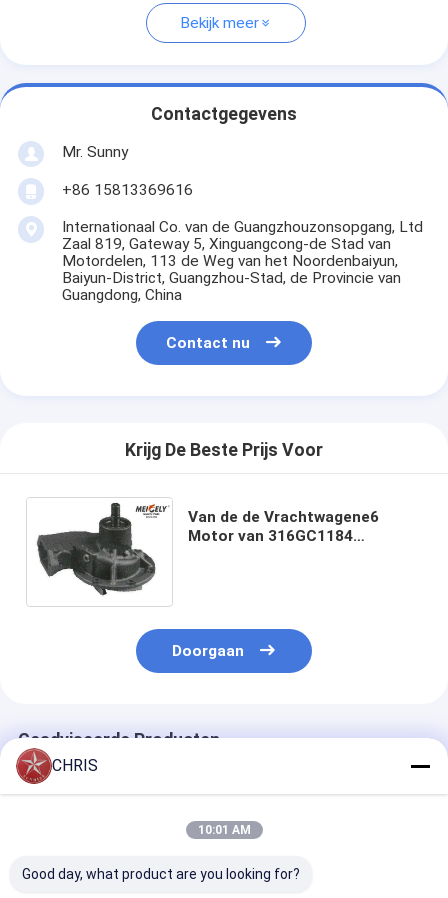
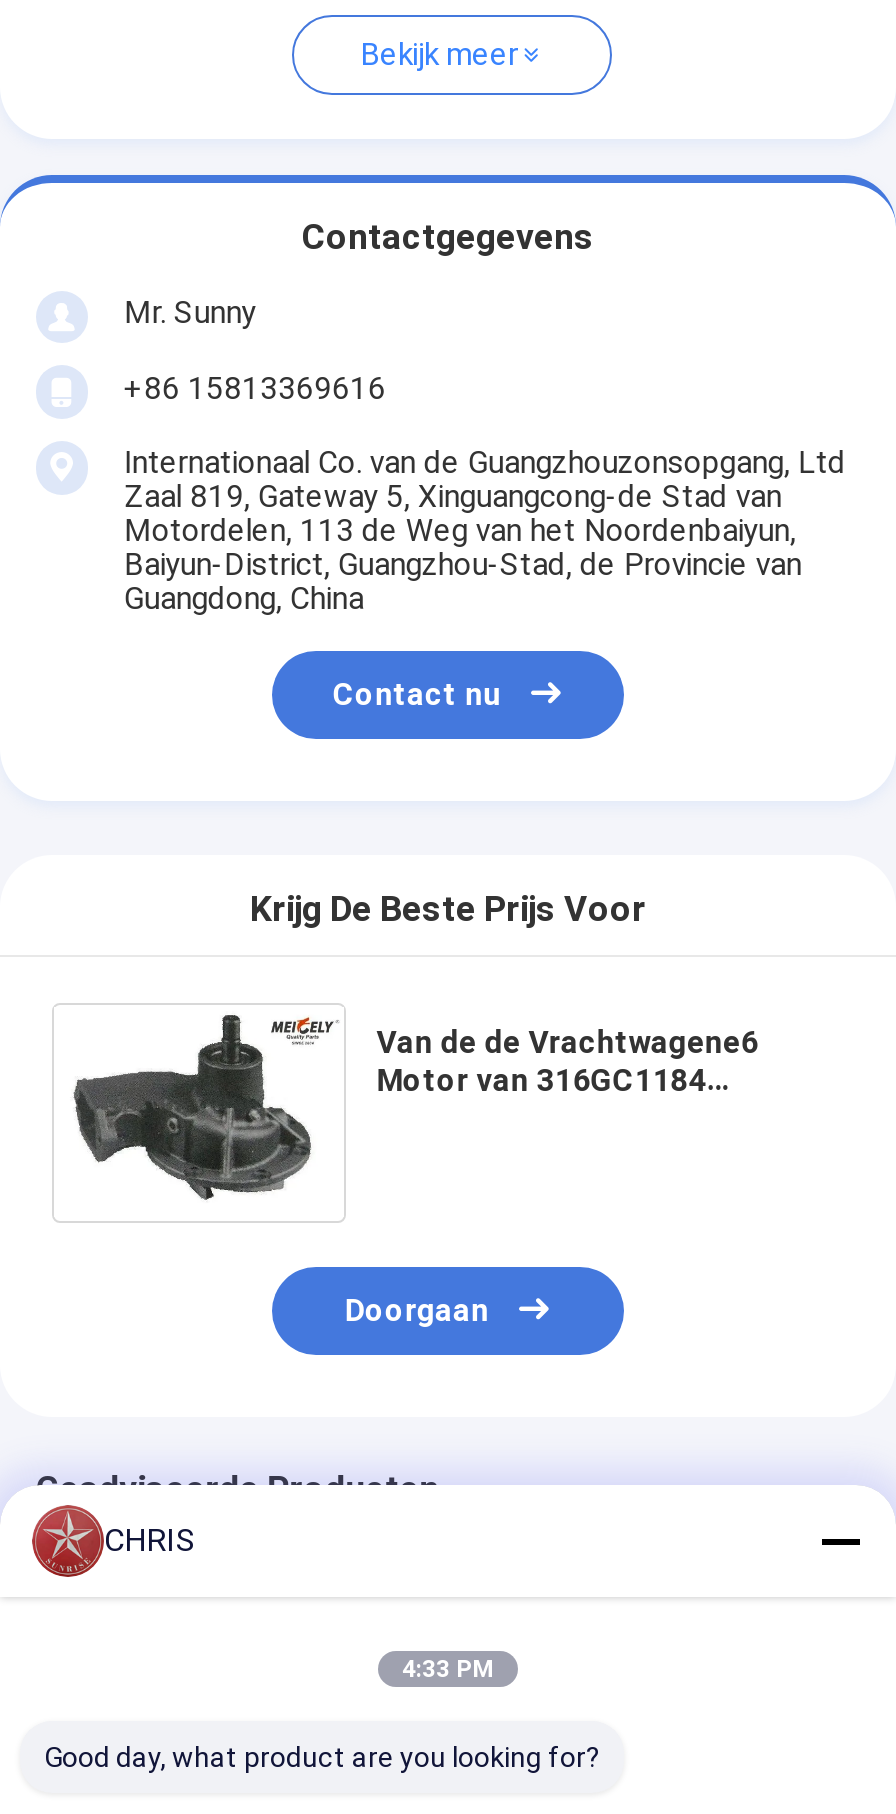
[197,823,250,837] 10:01 AM -> [402,1655,494,1683] 4:33 PM

